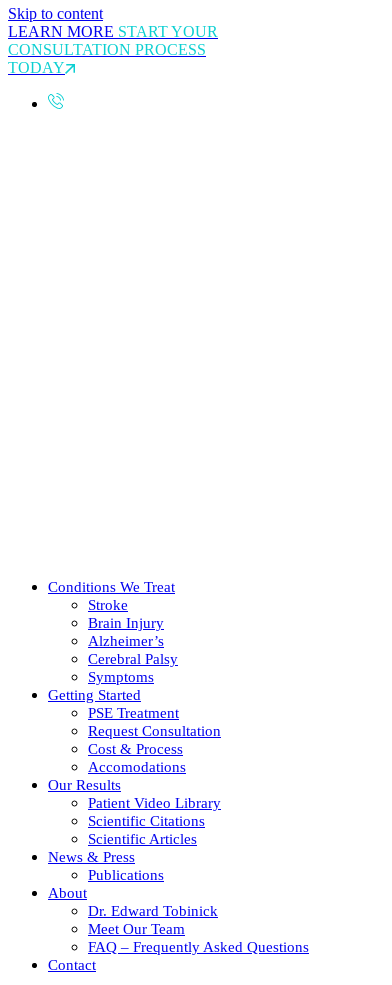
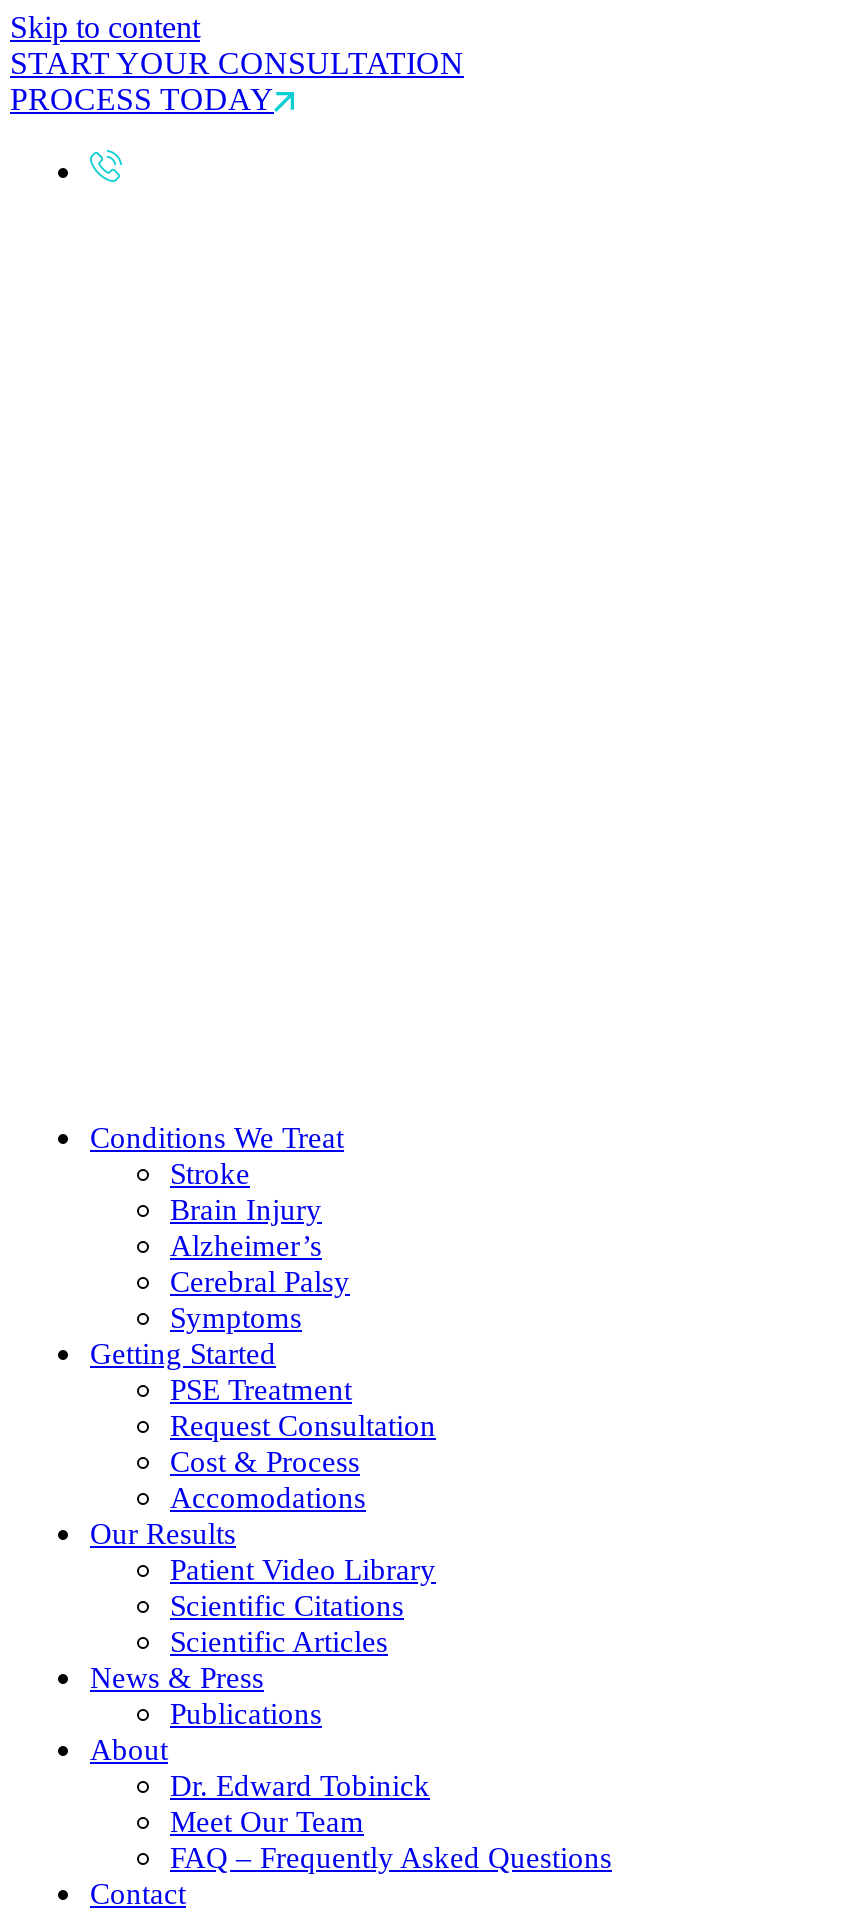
[8,23,218,76] LEARN MORE START YOUR | CONSULTATION PROCESS | TODAY -> [10,46,464,116] START YOUR CONSULTATION | PROCESS TODAY

